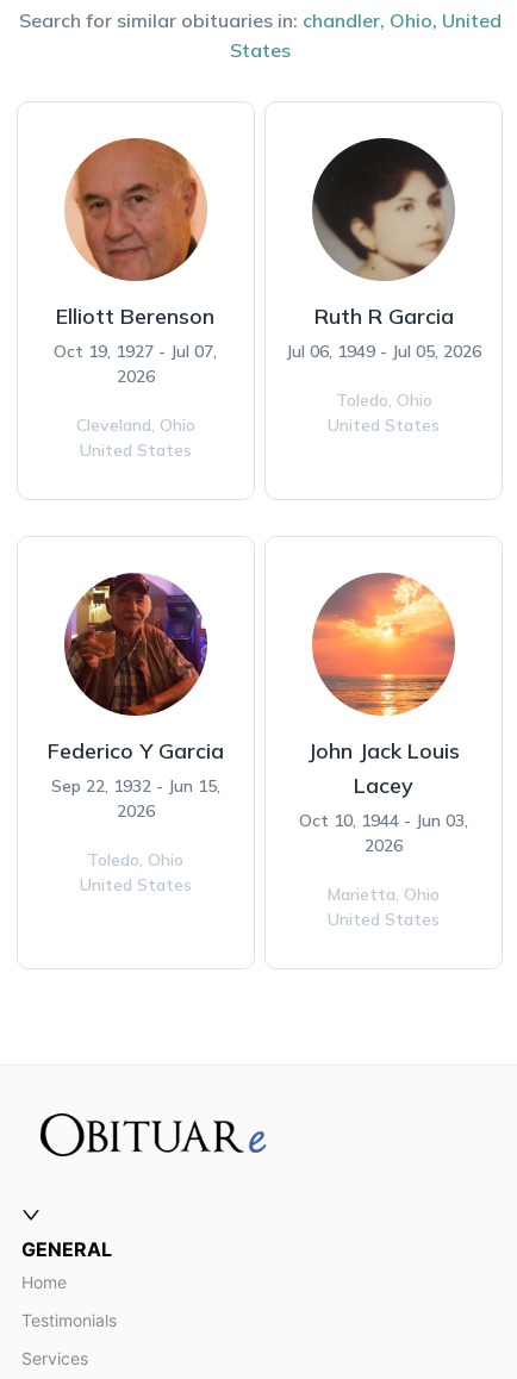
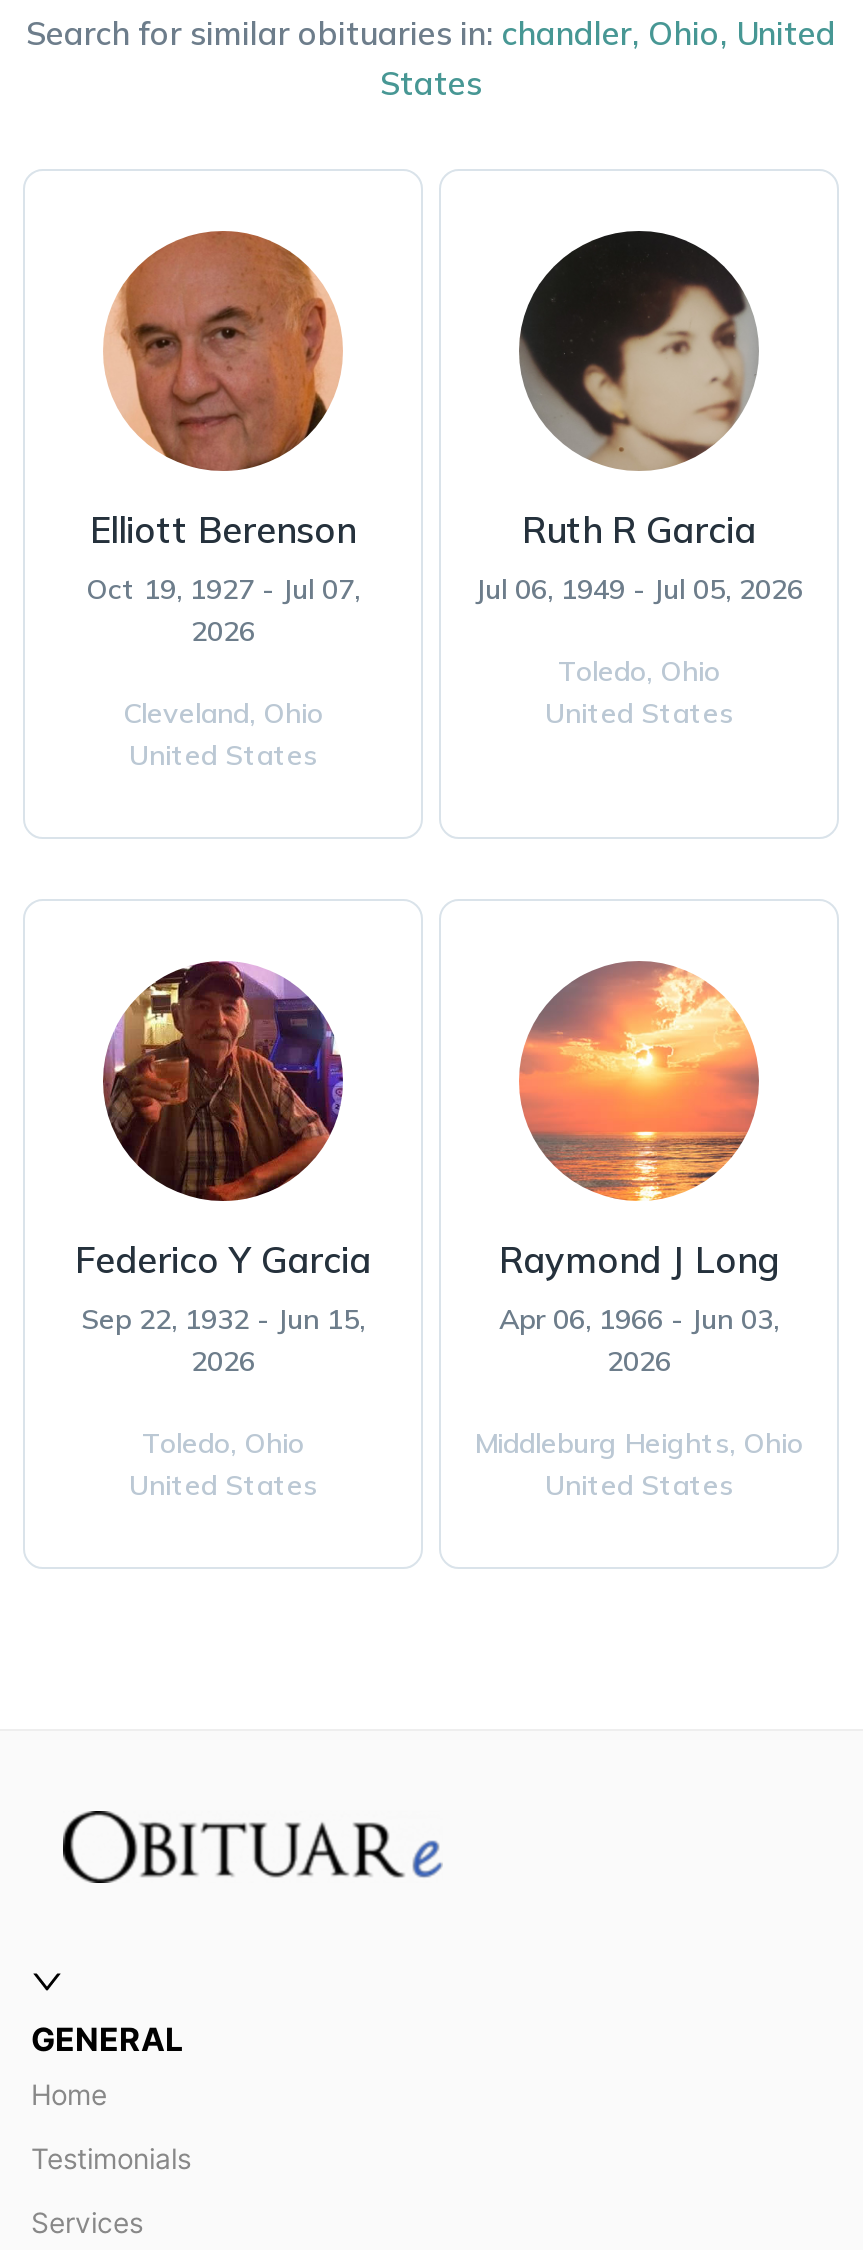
[299,737,468,831] John Jack Louis | Lacey | Oct 10, 1944 - Jun 03, -> [499,1237,779,1337] Raymond J Long | Apr 06, 1966 - Jun 03,
[328,884,440,905] Marietta, Ohio -> [475,1425,803,1461] Middleburg Heights, Ohio

